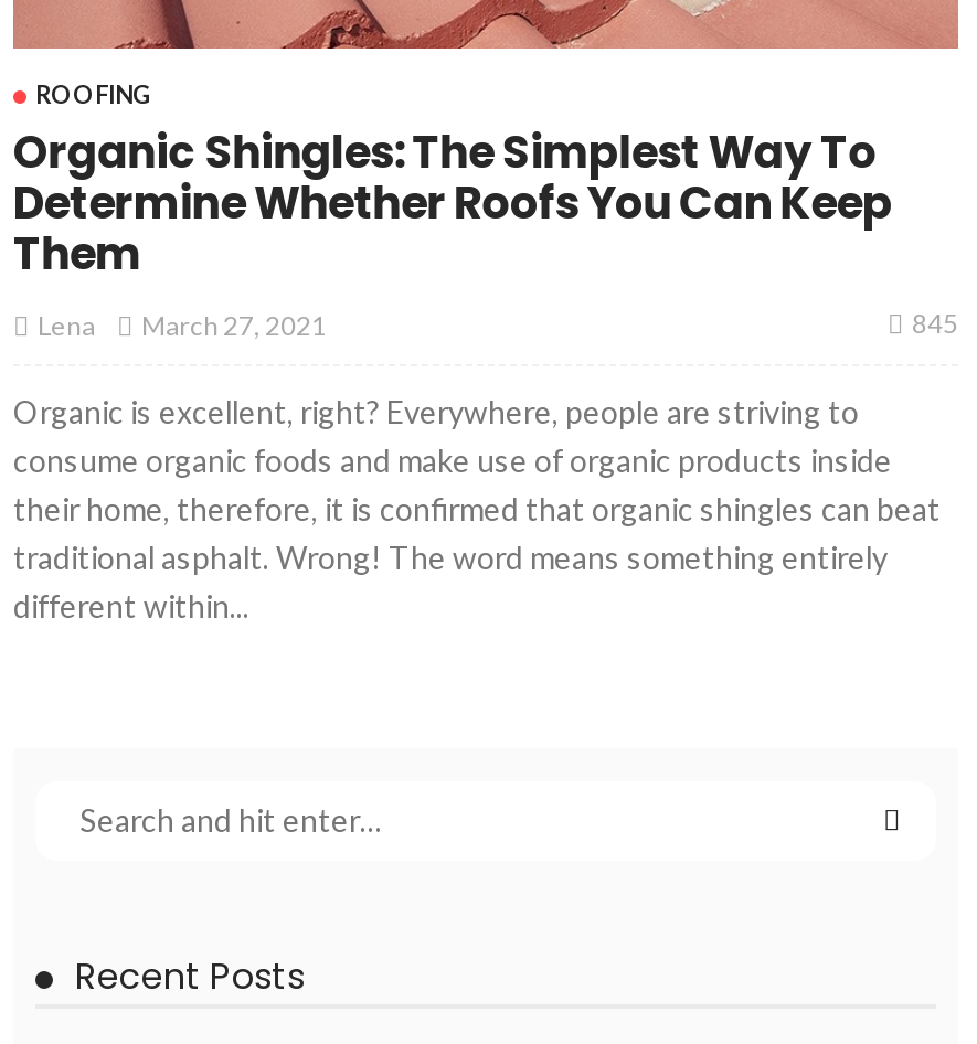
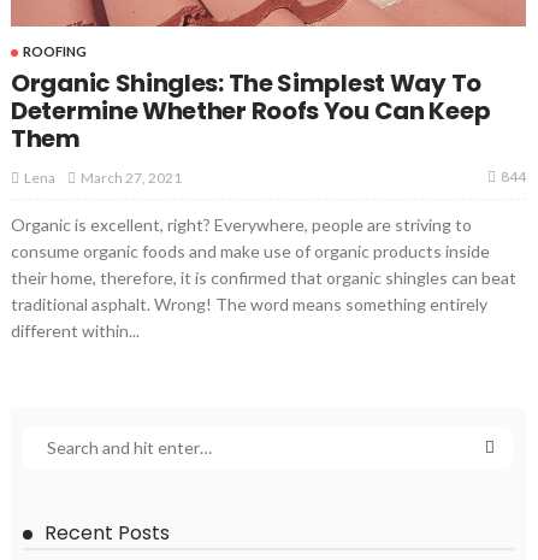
[912,307,958,340] 845 -> [501,167,526,185] 844

